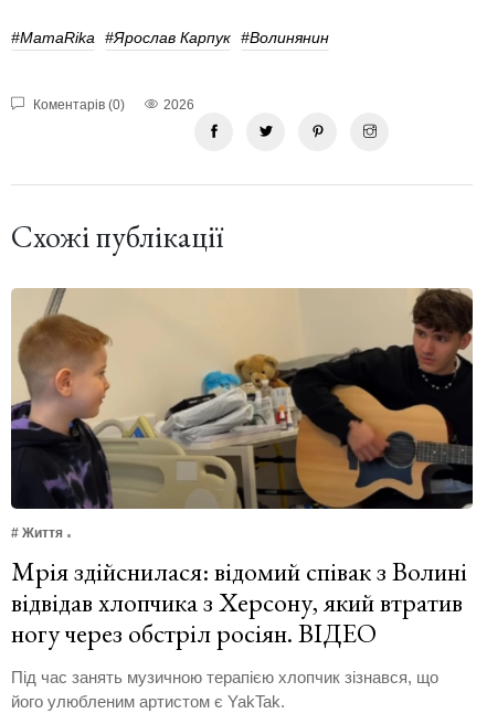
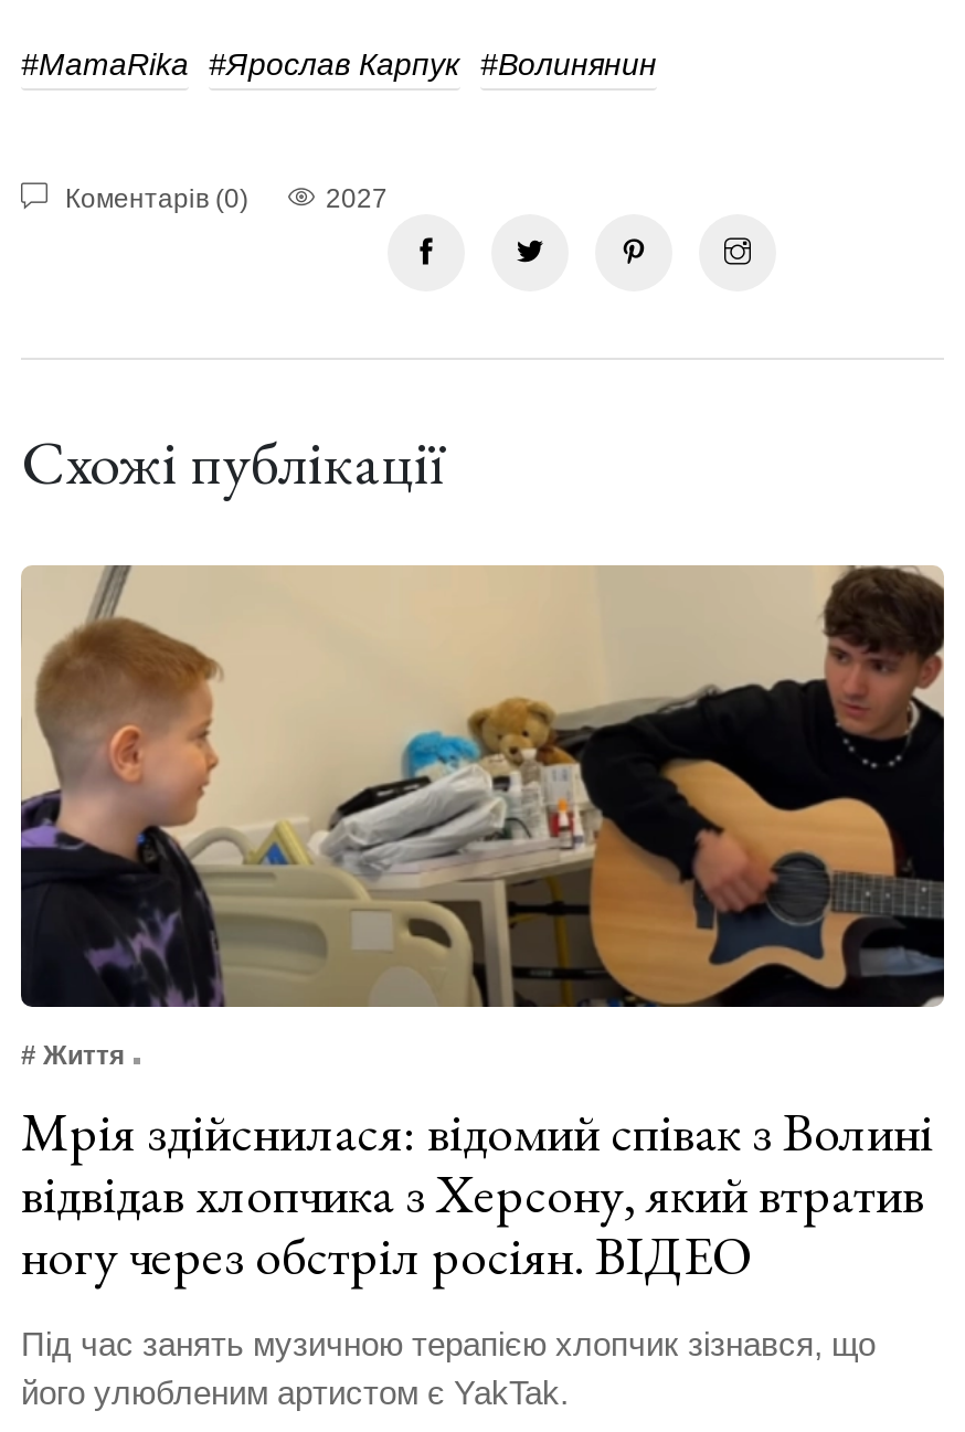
[163,97,194,113] 2026 -> [326,183,388,214] 2027

